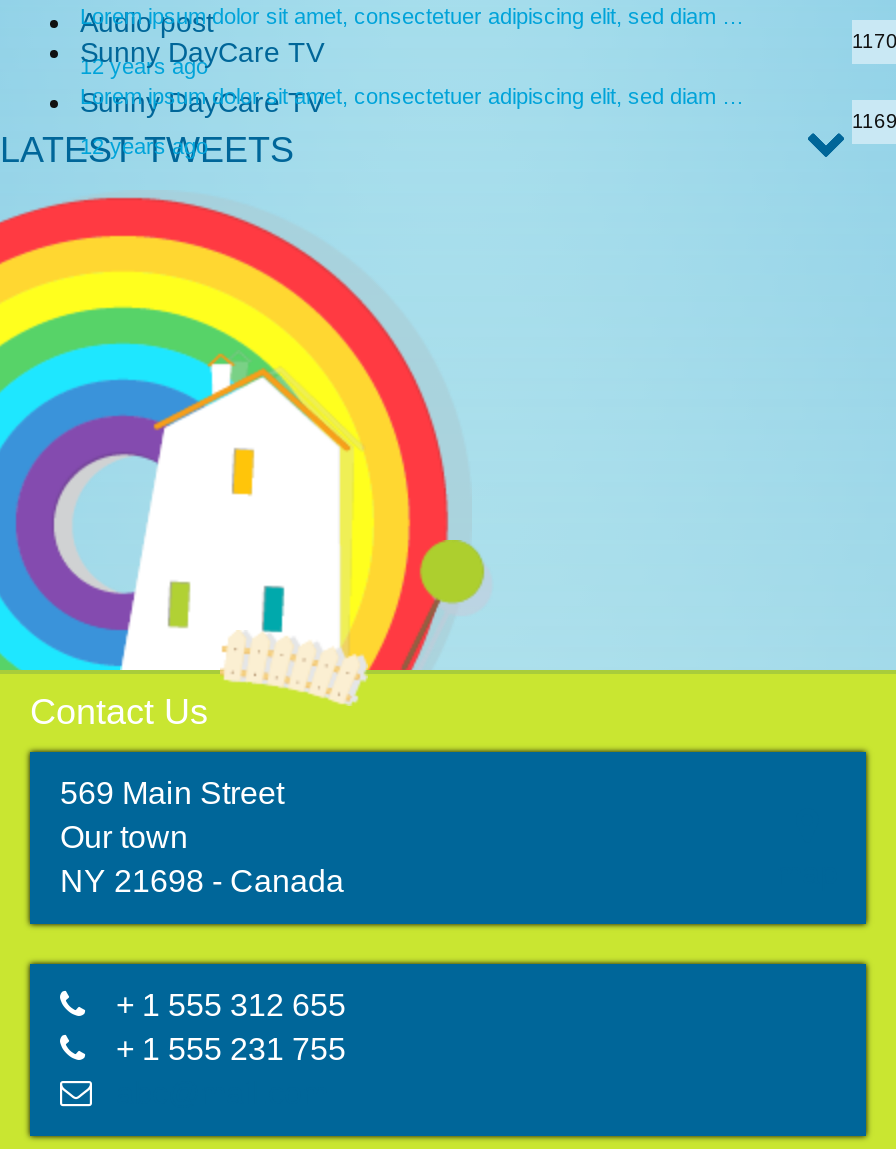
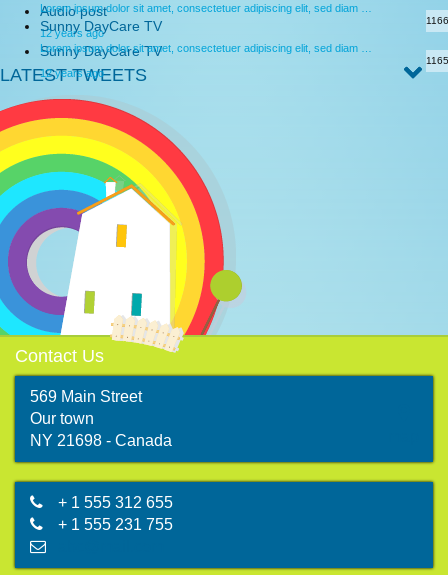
[852,29,896,51] 1170 -> [426,15,448,26] 1166
[852,109,896,131] 1169 -> [426,55,448,66] 1165

